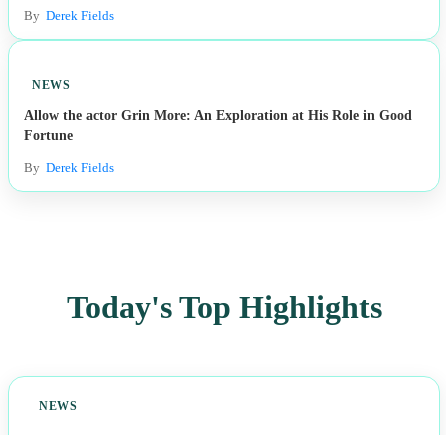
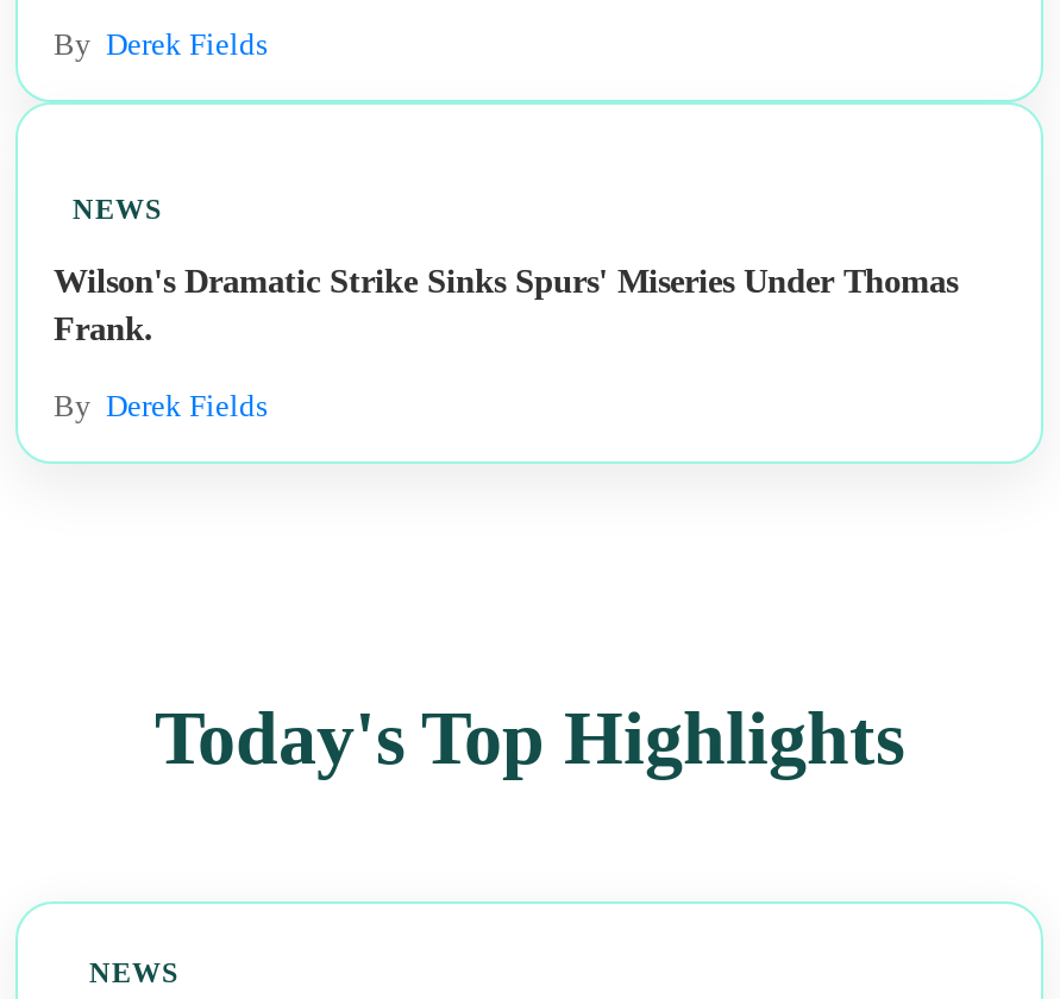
[24,107,412,143] Allow the actor Grin More: An Exploration at His Role in Good | Fortune -> [54,262,958,347] Wilson's Dramatic Strike Sinks Spurs' Miseries Under Thomas | Frank.

